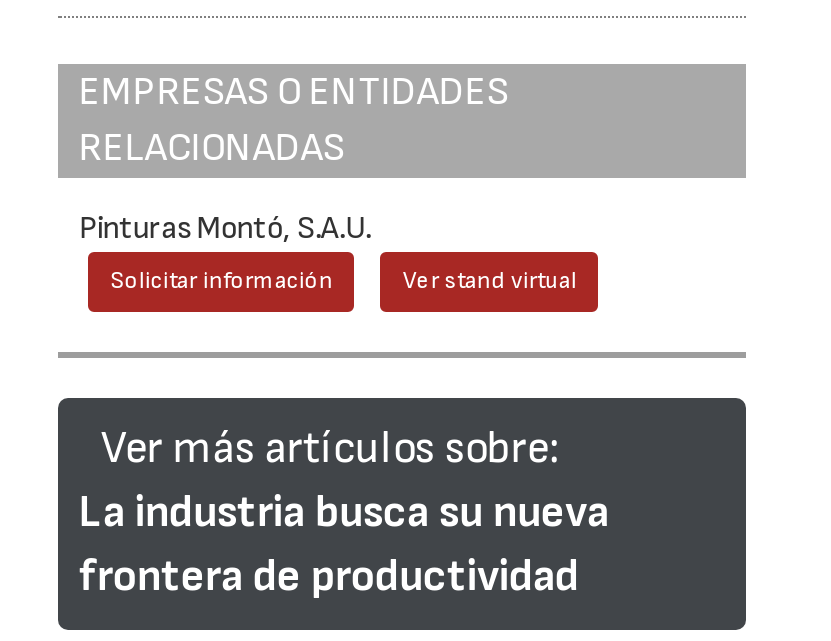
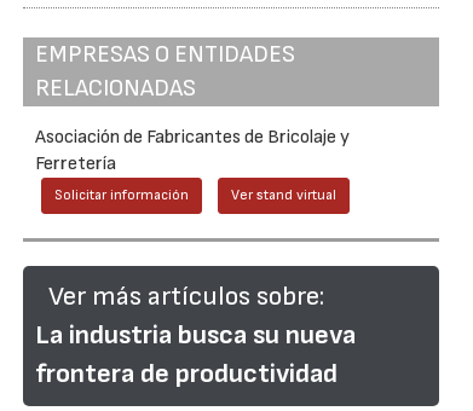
[79,211,371,249] Pinturas Montó, S.A.U. -> [36,126,350,175] Asociación de Fabricantes de Bricolaje y | Ferretería

